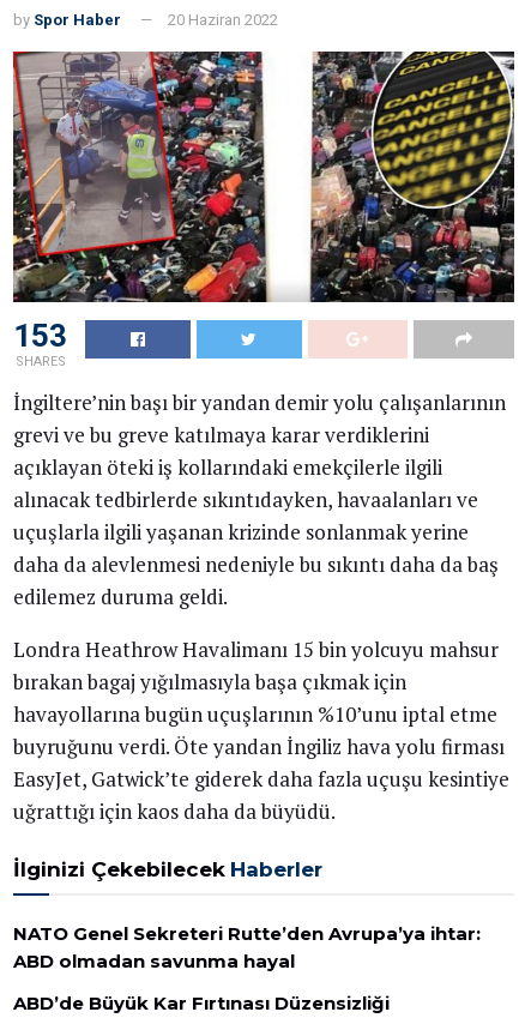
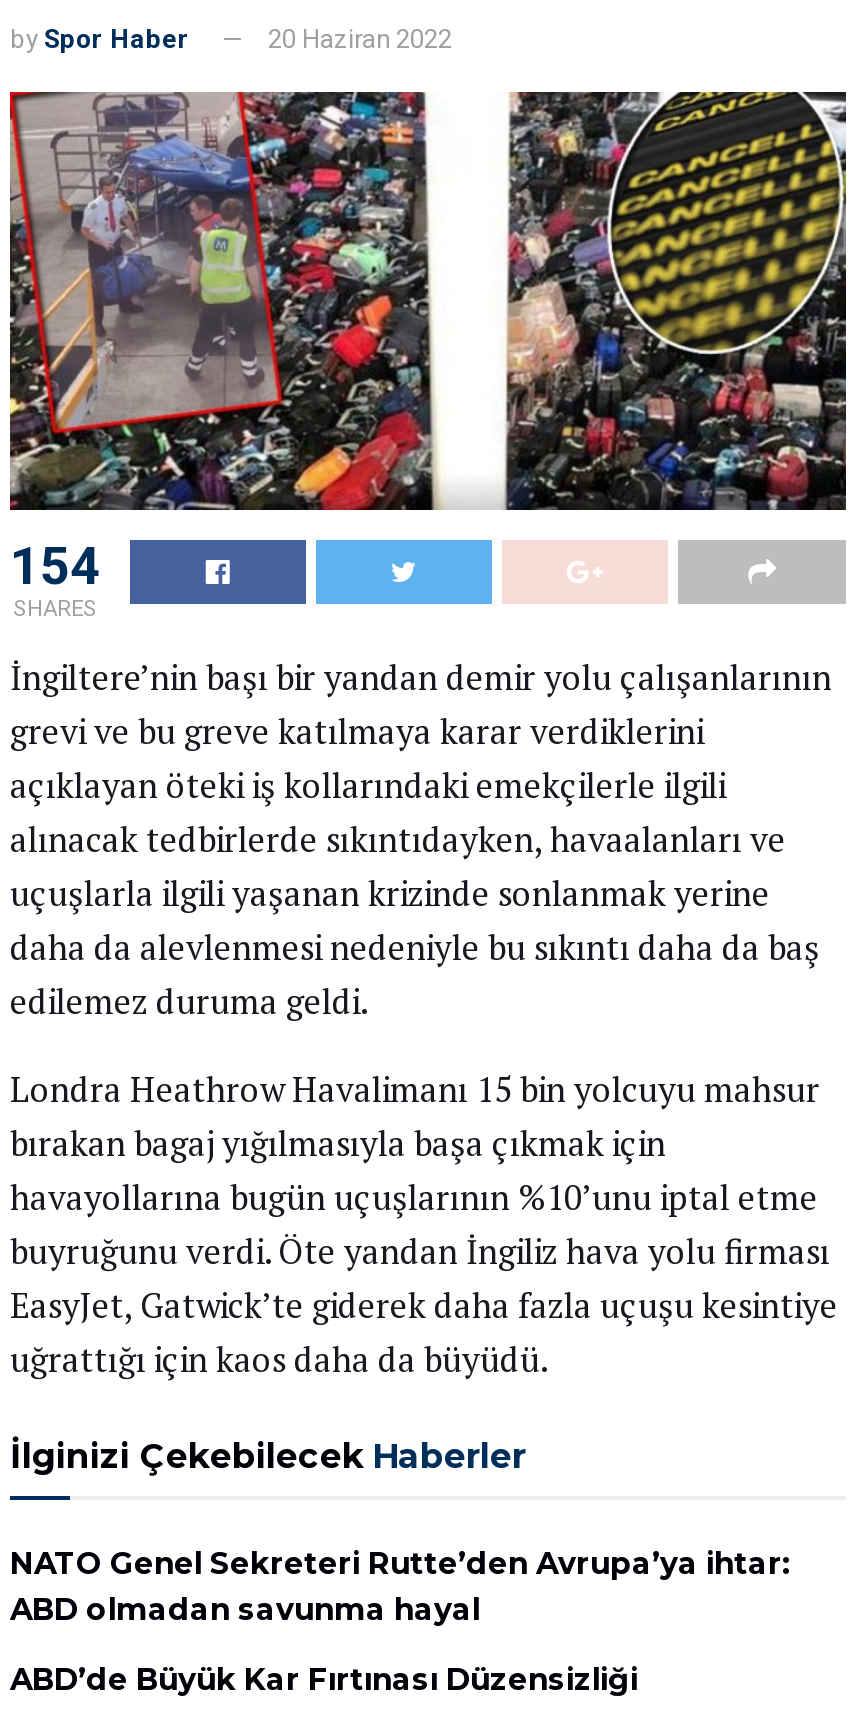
[13,318,67,353] 153 -> [10,536,100,596] 154

